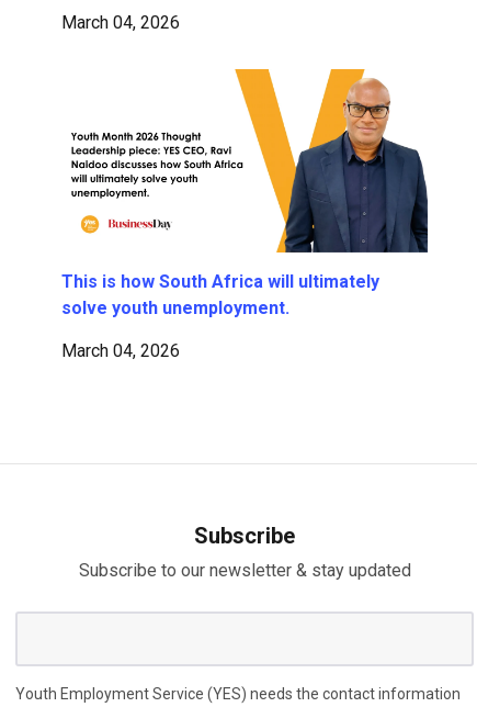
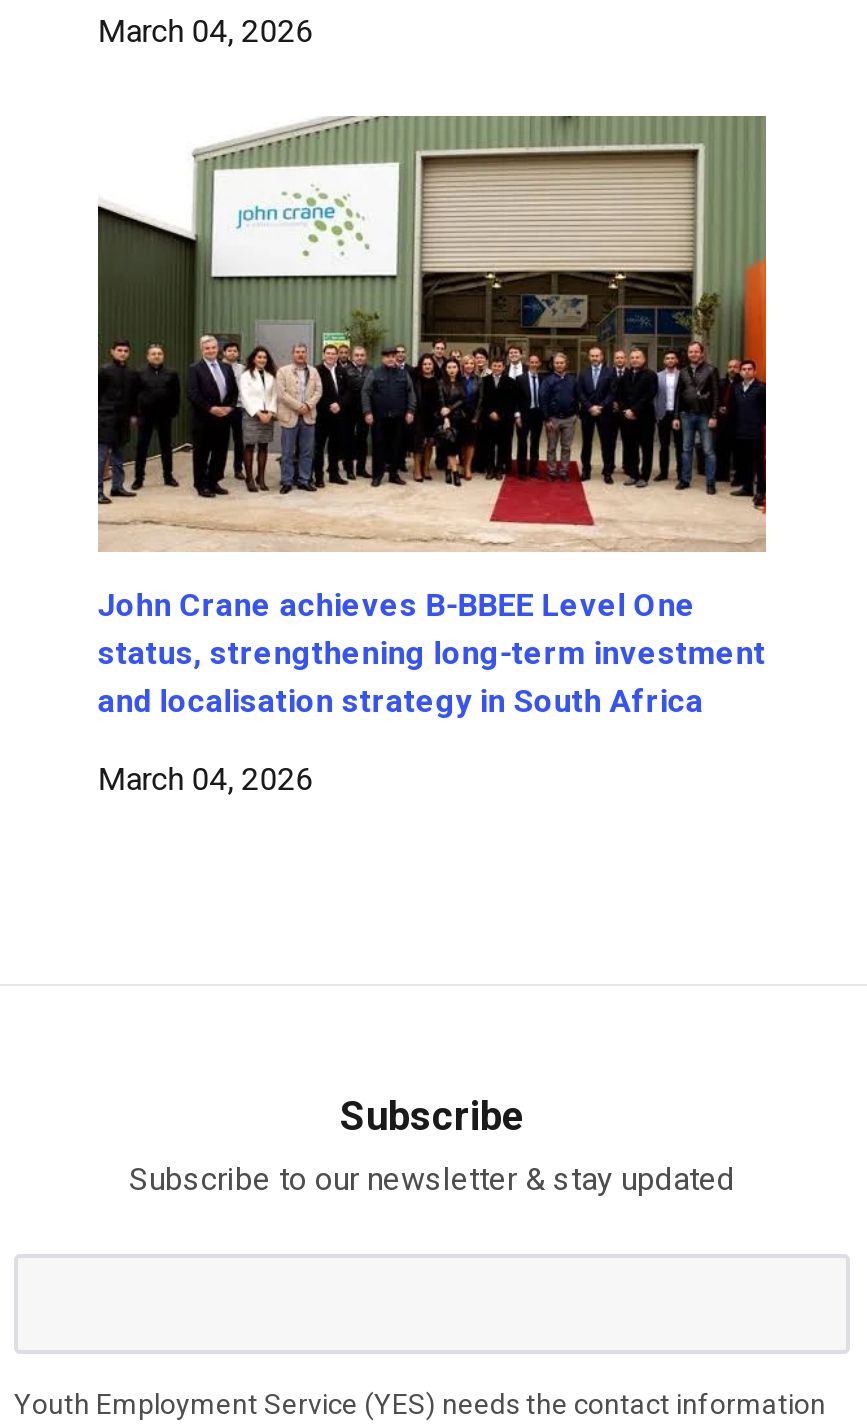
[61,68,429,318] [image] | This is how South Africa will ultimately | solve youth unemployment. -> [96,113,768,719] [image] | John Crane achieves B-BBEE Level One | status, strengthening long-term investment | and localisation strategy in South Africa

